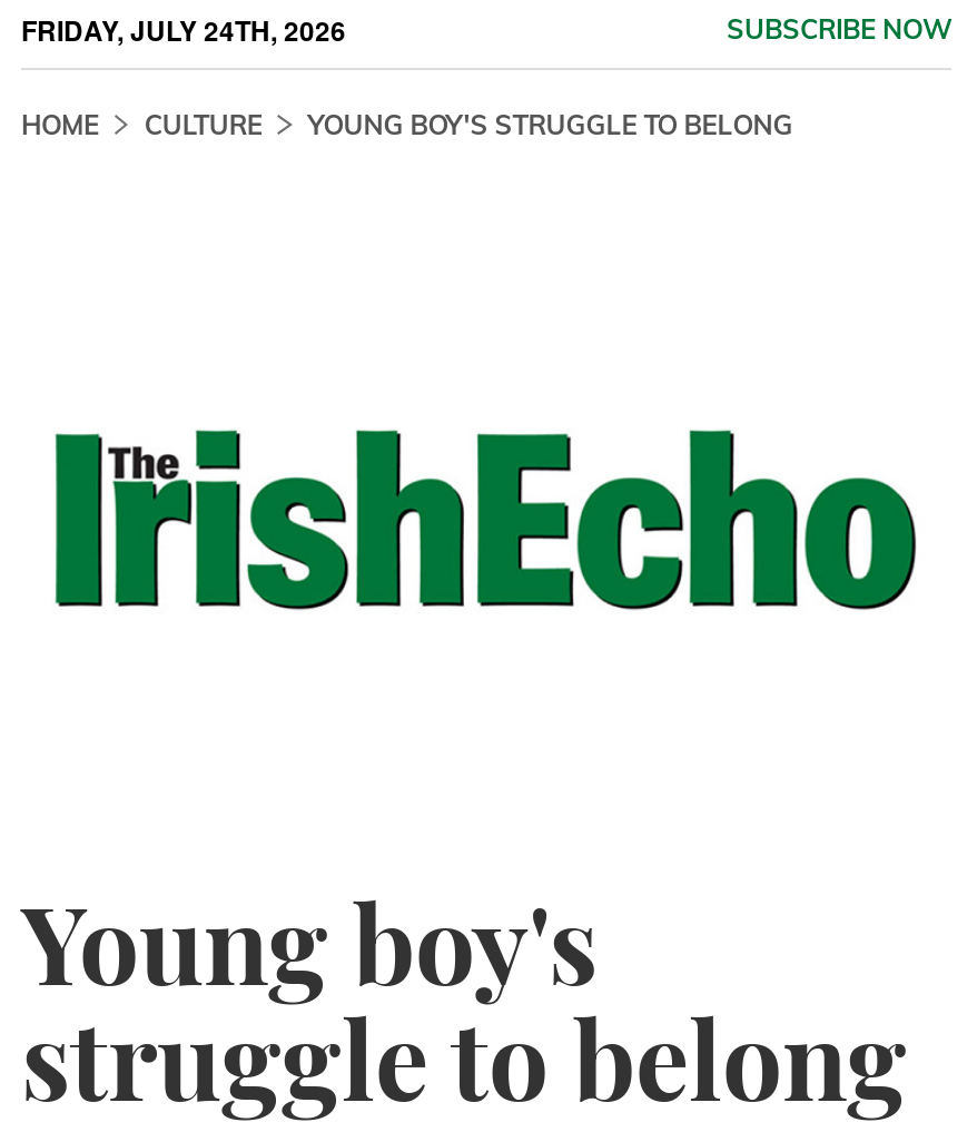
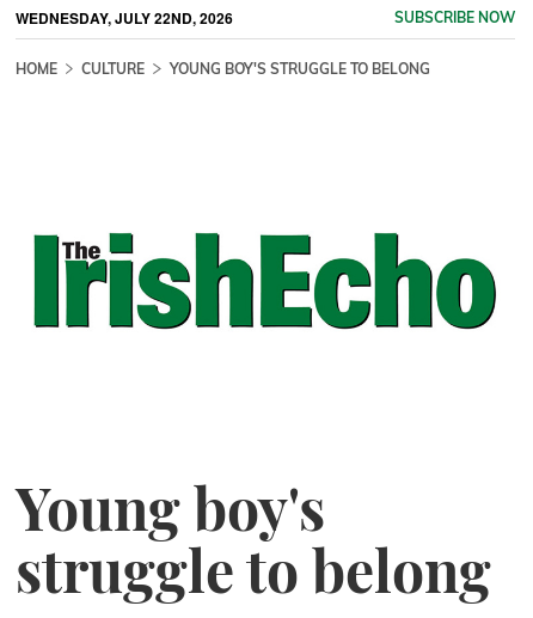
[21,10,346,50] FRIDAY, JULY 24TH, 2026 -> [16,7,233,28] WEDNESDAY, JULY 22ND, 2026

